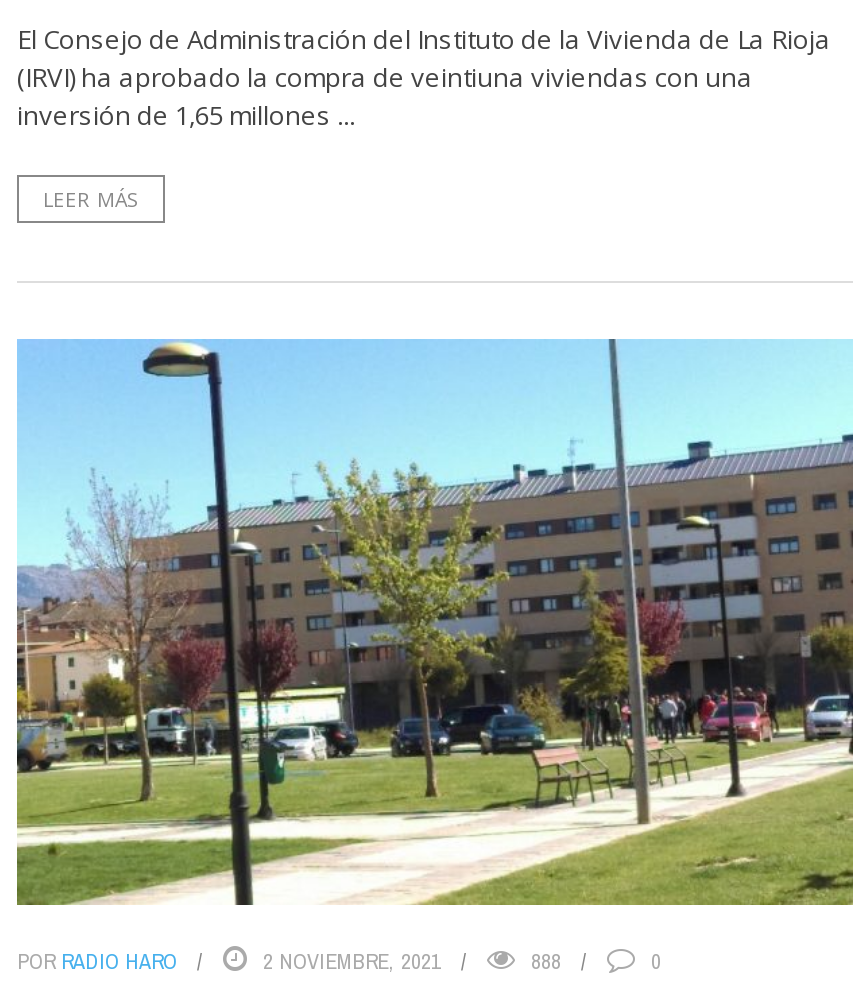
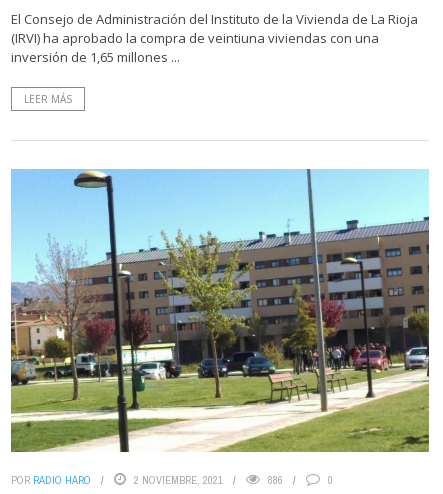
[531,947,561,975] 888 -> [268,473,283,487] 886

